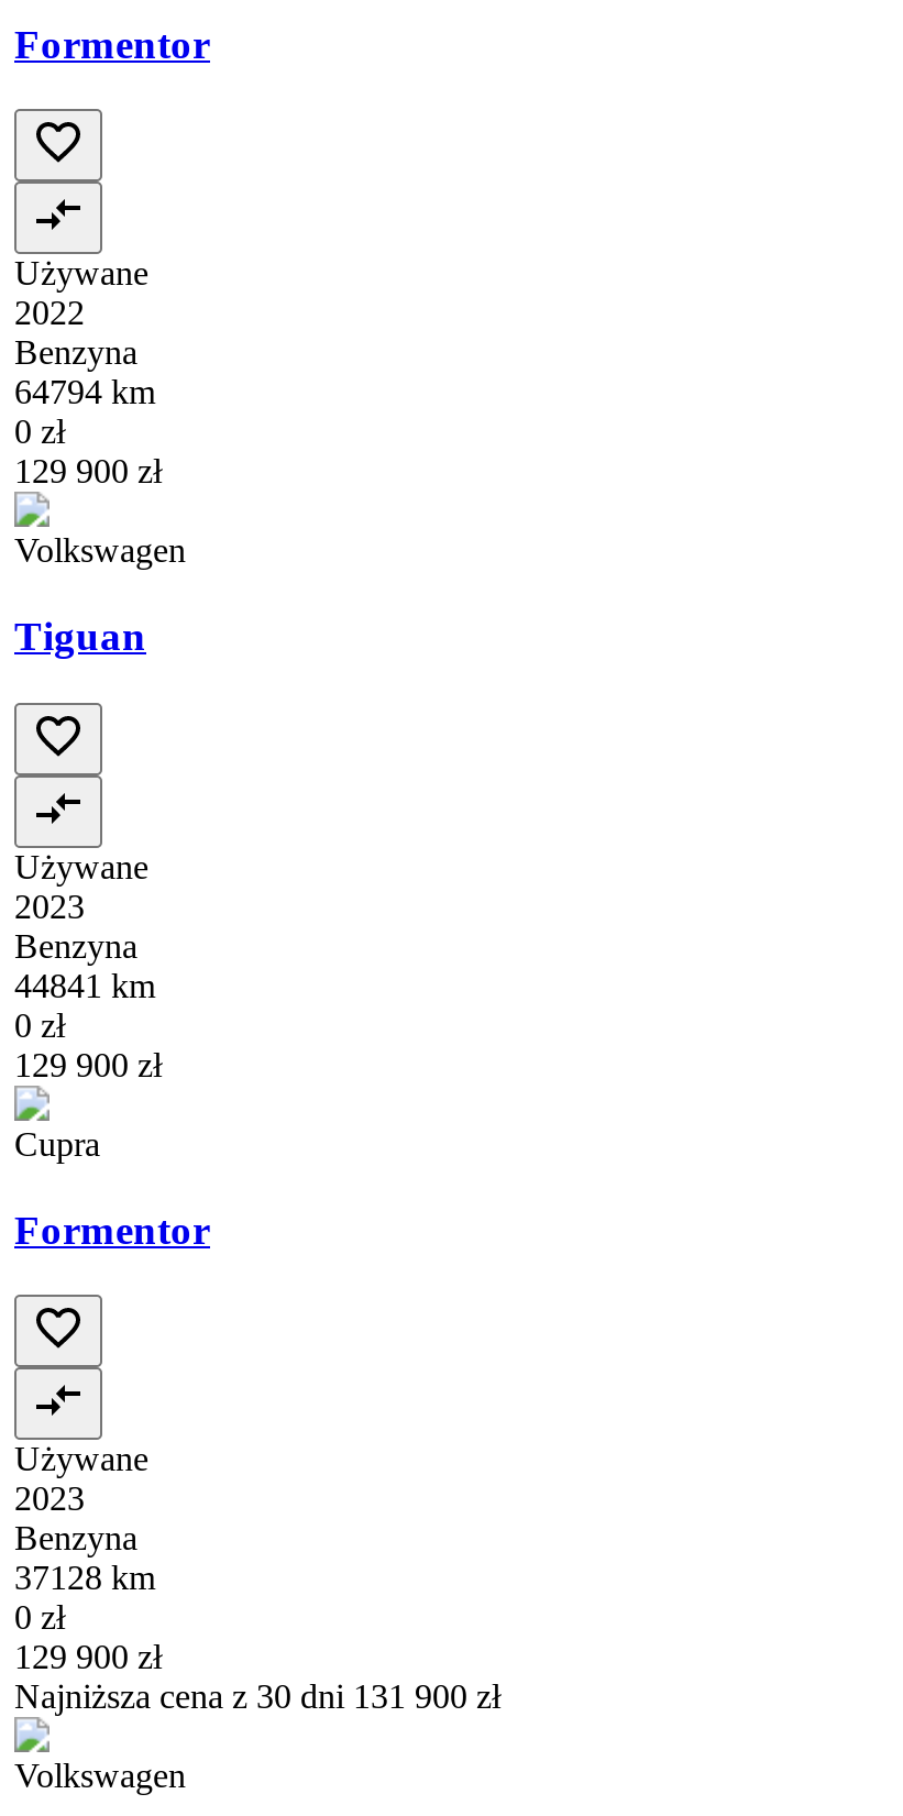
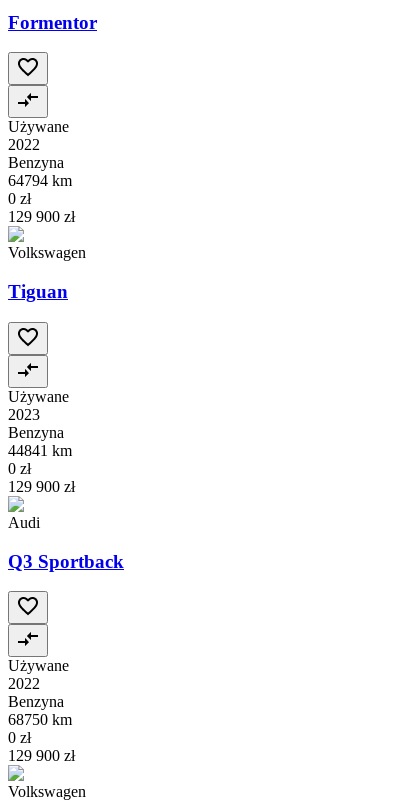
[14,1125,100,1162] Cupra -> [8,514,40,531] Audi
[14,1206,210,1252] Formentor -> [8,550,124,571] Q3 Sportback
[14,1480,85,1517] 2023 -> [8,675,40,692] 2022
[14,1559,155,1596] 37128 km -> [8,711,72,728] 68750 km
[14,1678,500,1715] Najniższa cena z 30 dni 131 900 zł -> none

